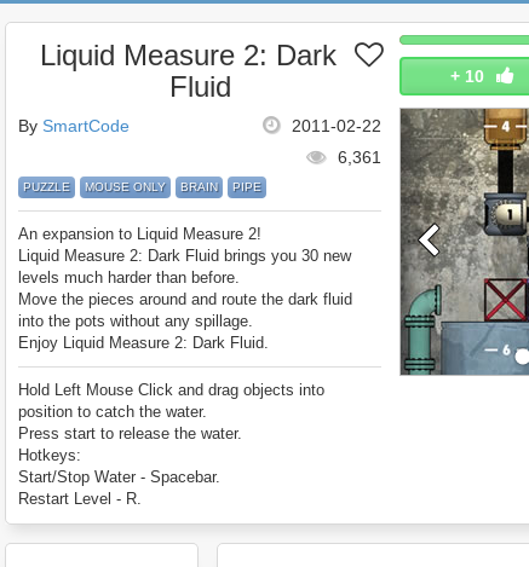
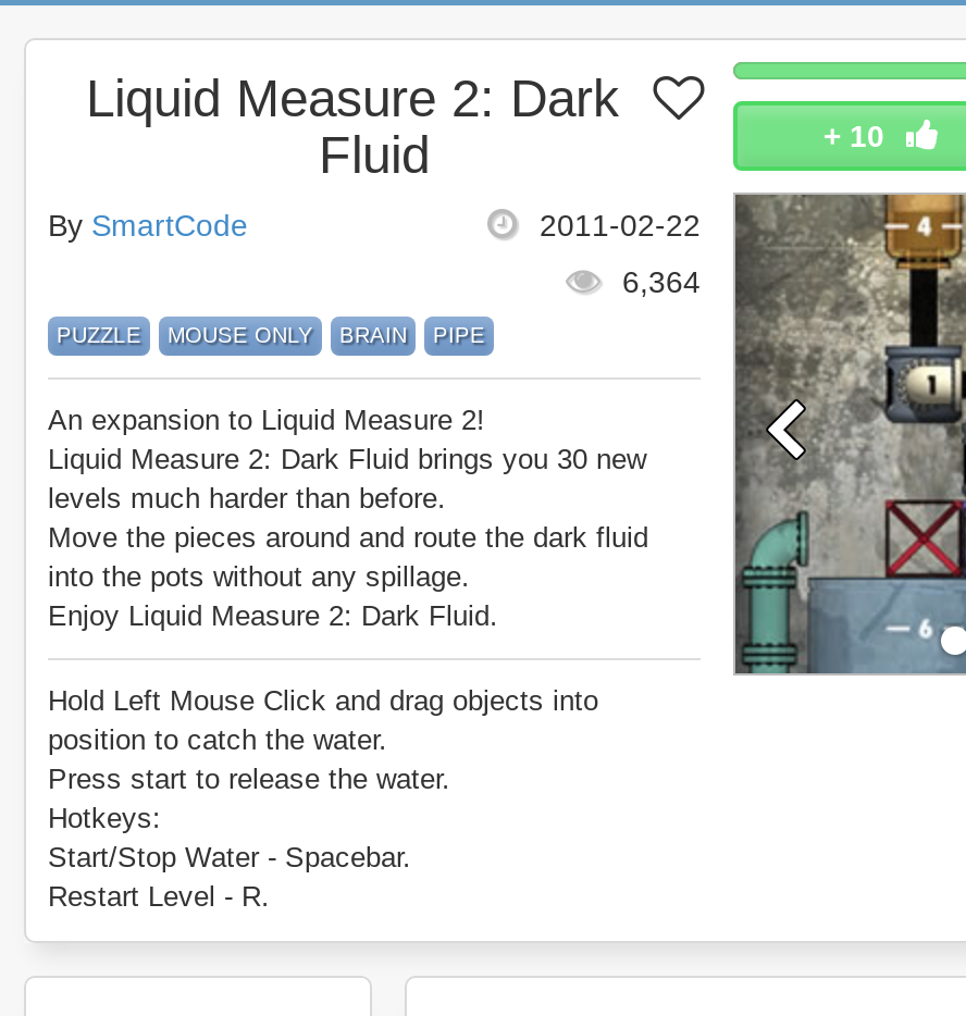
[338,147,381,167] 6,361 -> [622,264,701,299] 6,364

